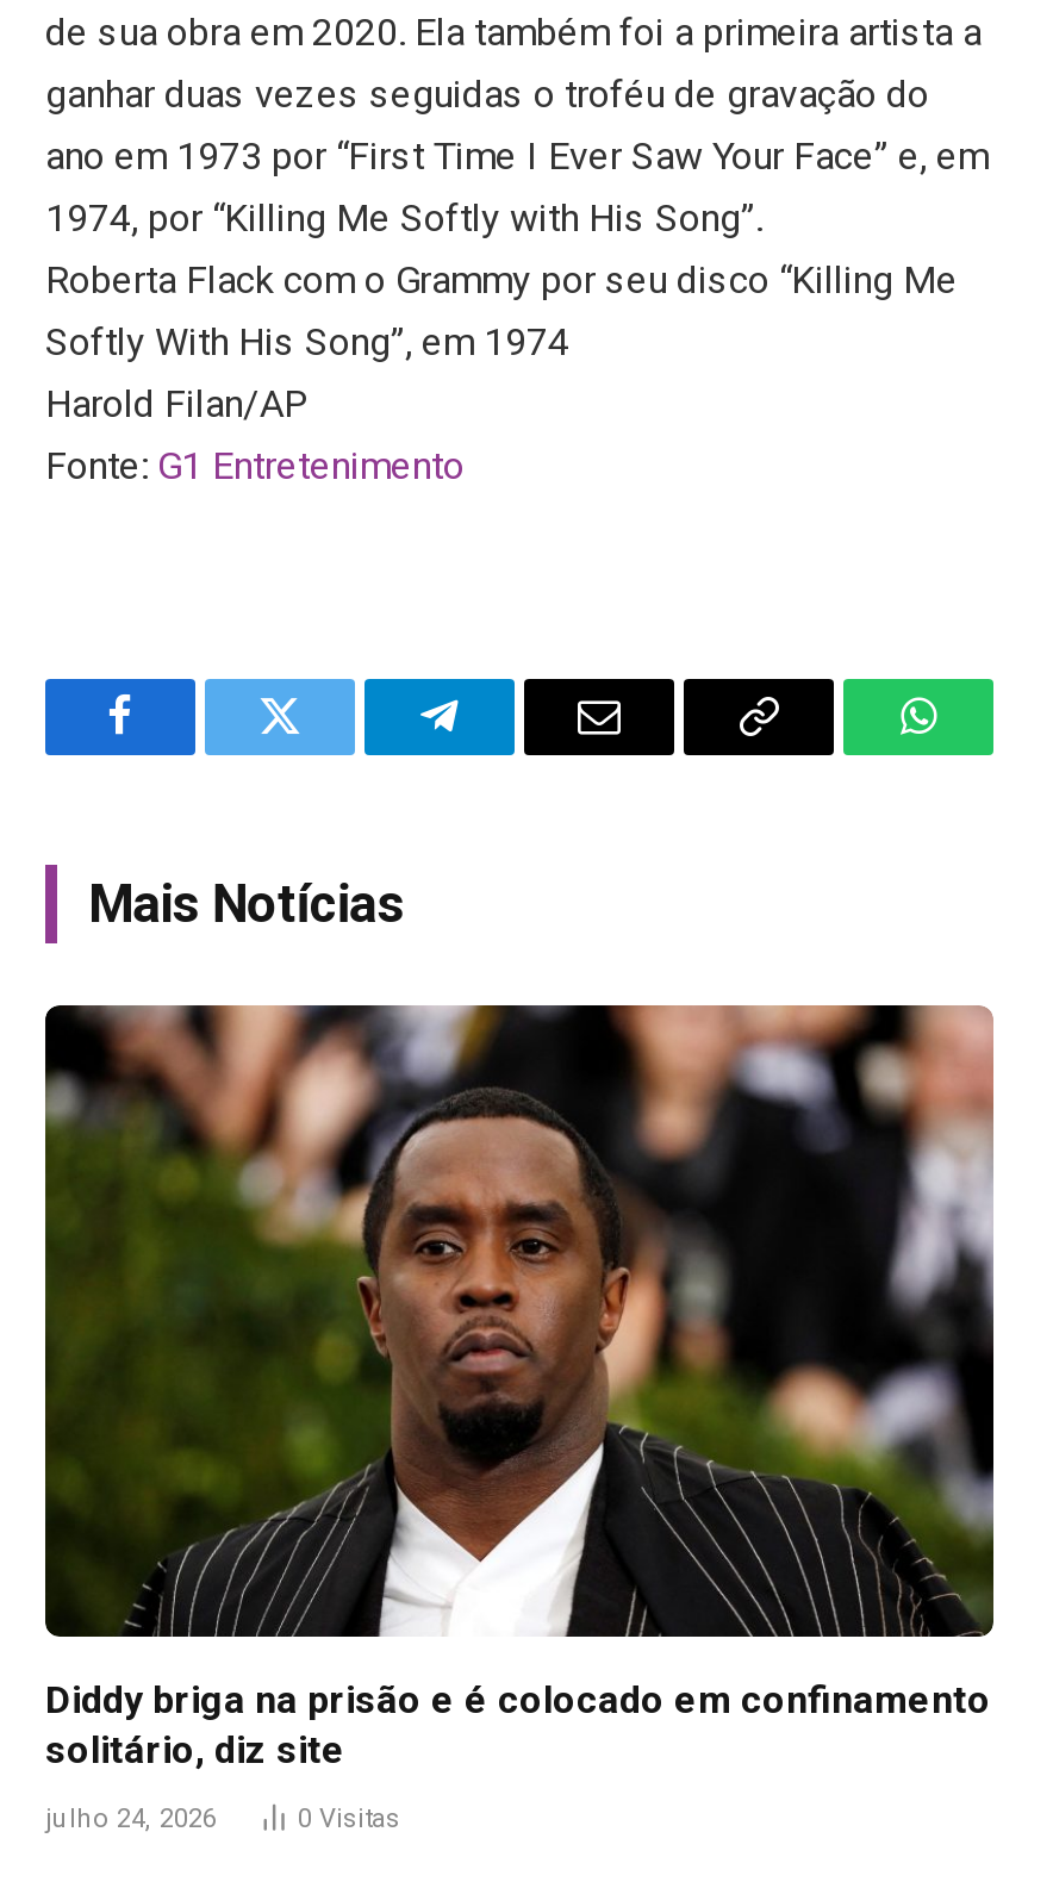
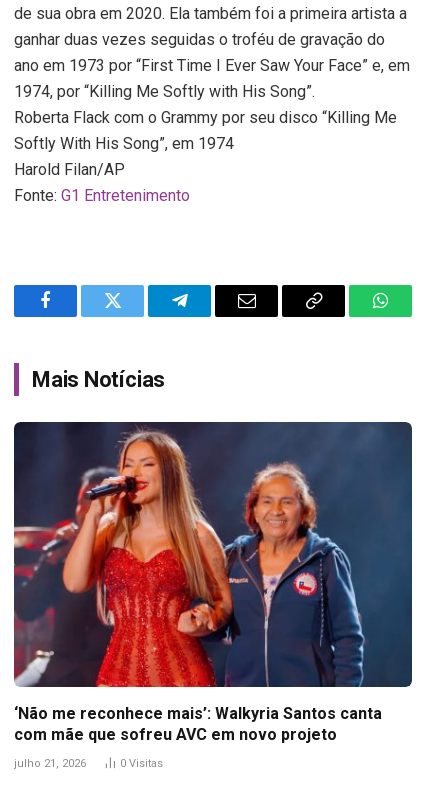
[43,1003,996,1773] [image] | Diddy briga na prisão e é colocado em confinamento | solitário, diz site -> [13,421,413,744] [image] | ‘Não me reconhece mais’: Walkyria Santos canta | com mãe que sofreu AVC em novo projeto
[45,1804,217,1835] julho 24, 2026 -> [14,757,86,770] julho 21, 2026

